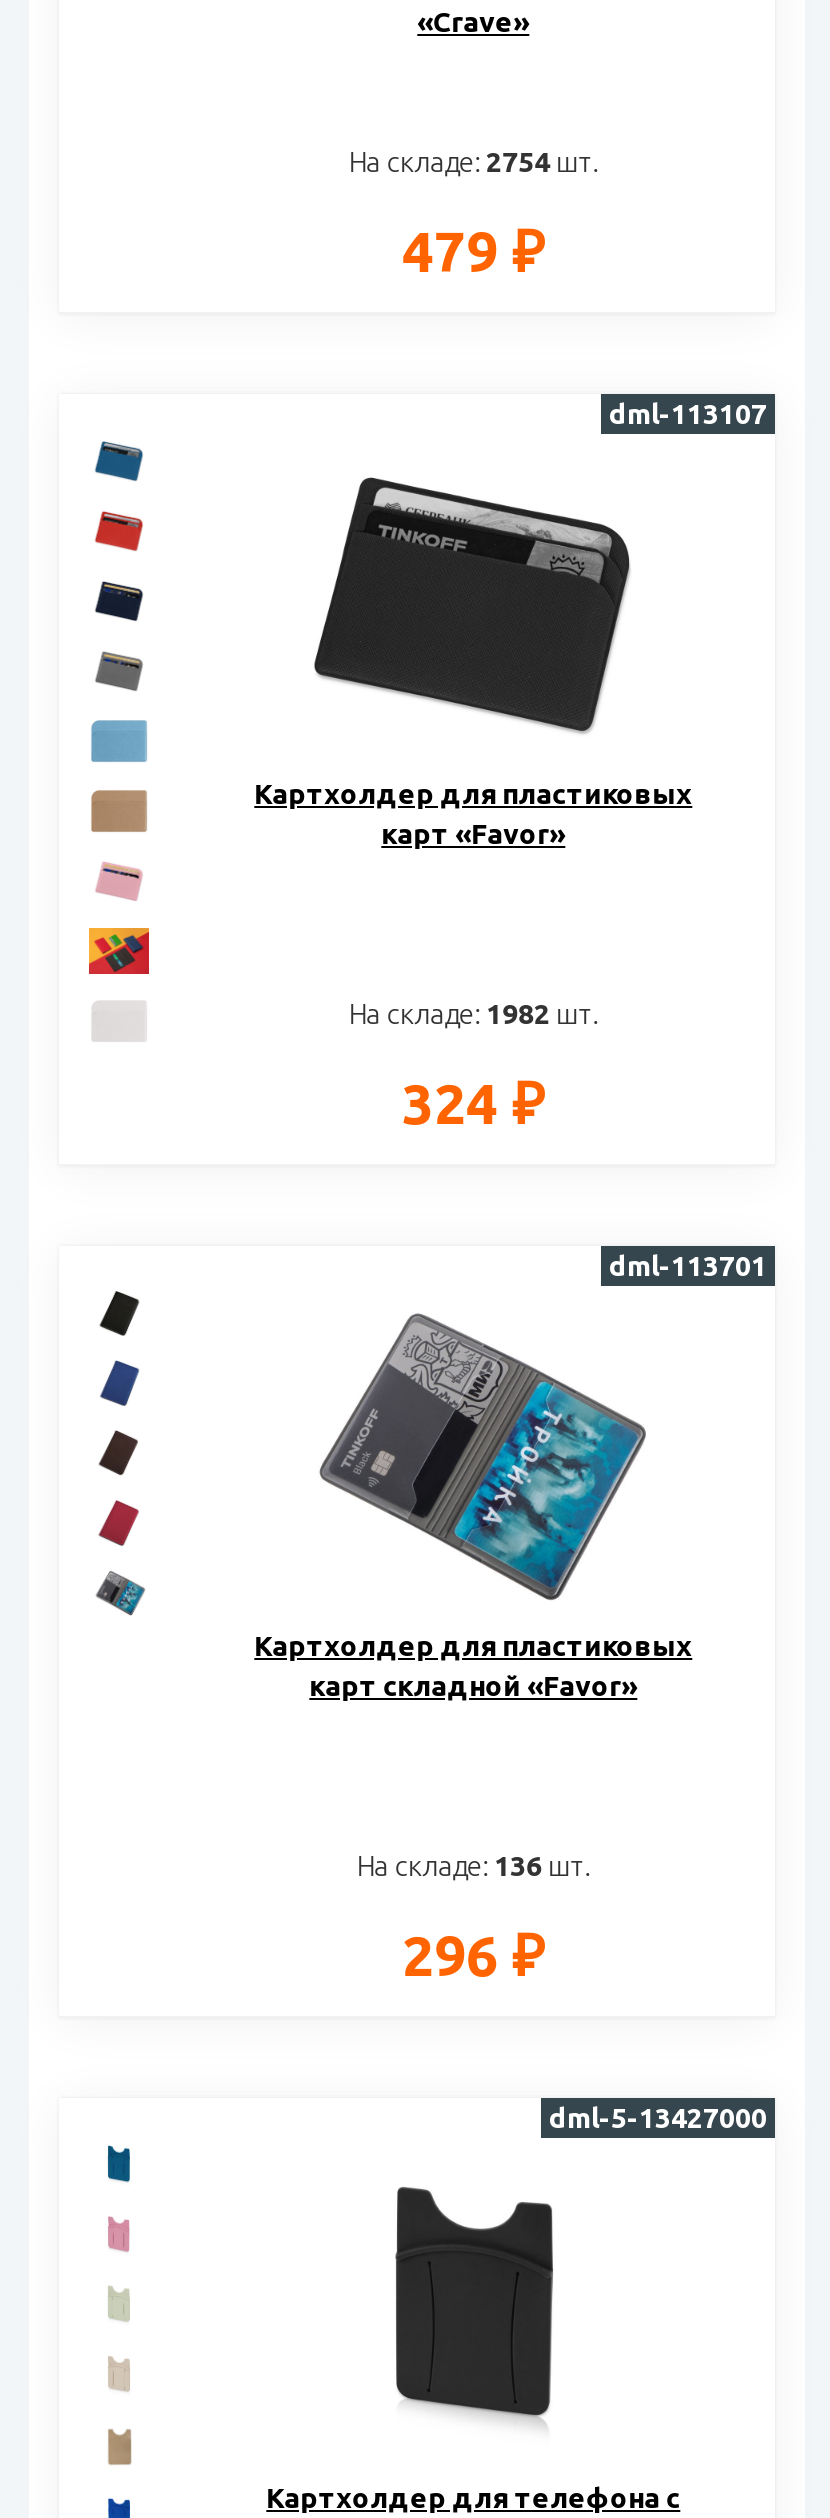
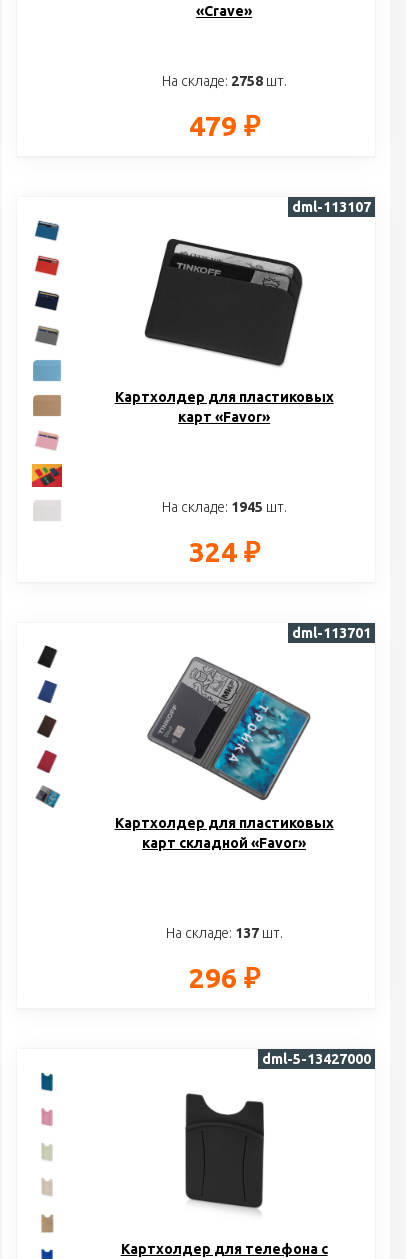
[348,146,598,178] На складе: 2754 шт. -> [162,73,287,89] На складе: 2758 шт.
[348,998,598,1030] На складе: 1982 шт. -> [162,499,287,515] На складе: 1945 шт.
[356,1850,590,1882] На складе: 136 шт. -> [166,925,283,941] На складе: 137 шт.

